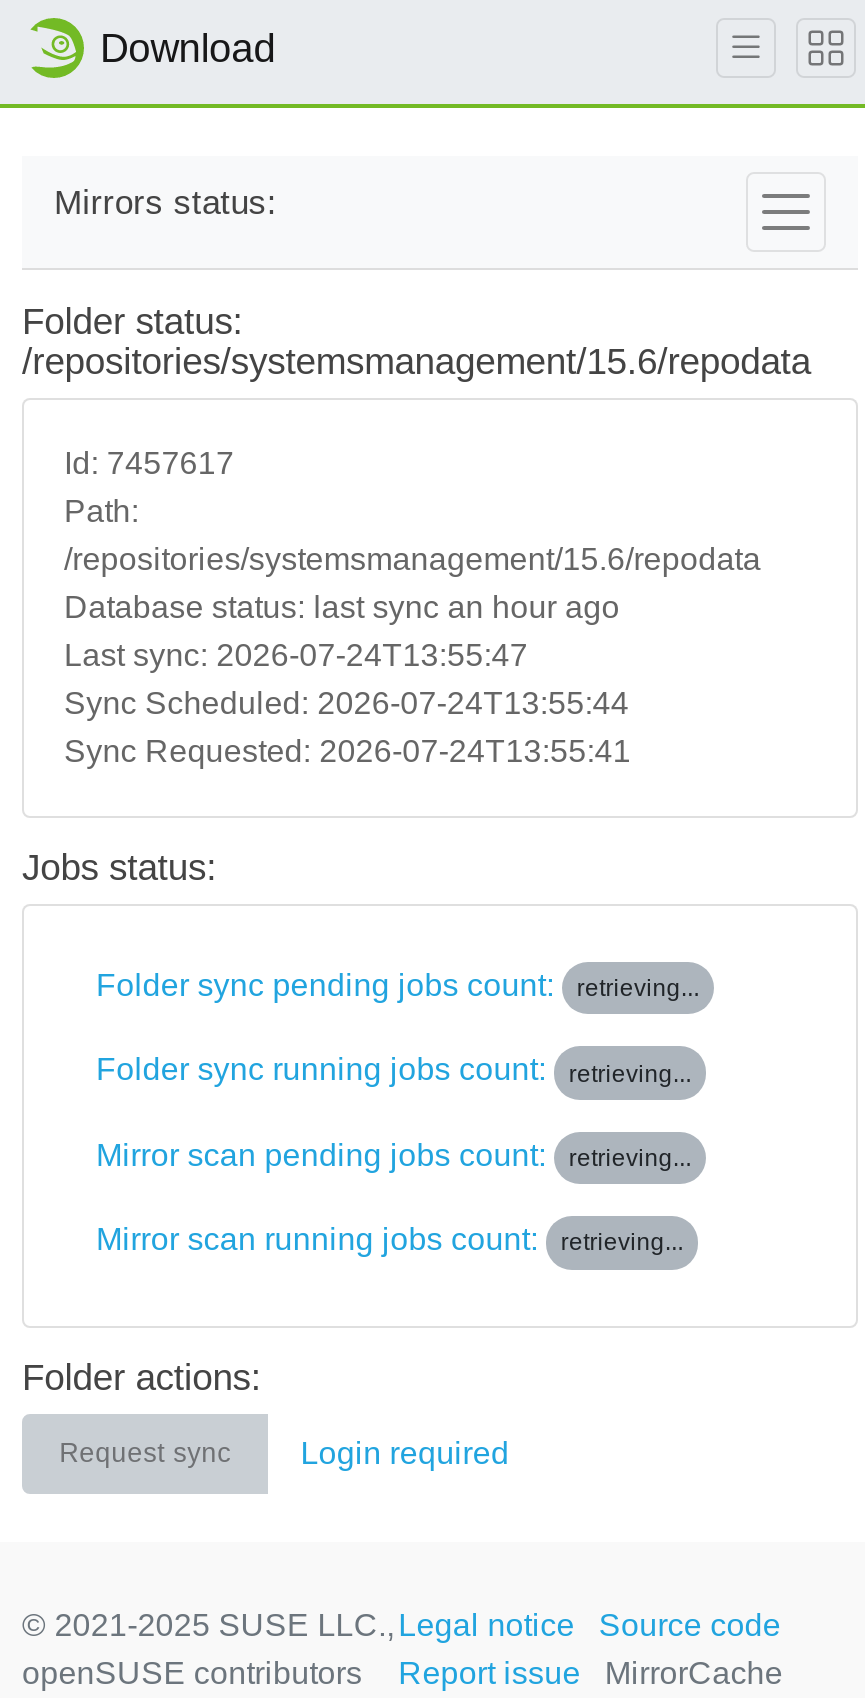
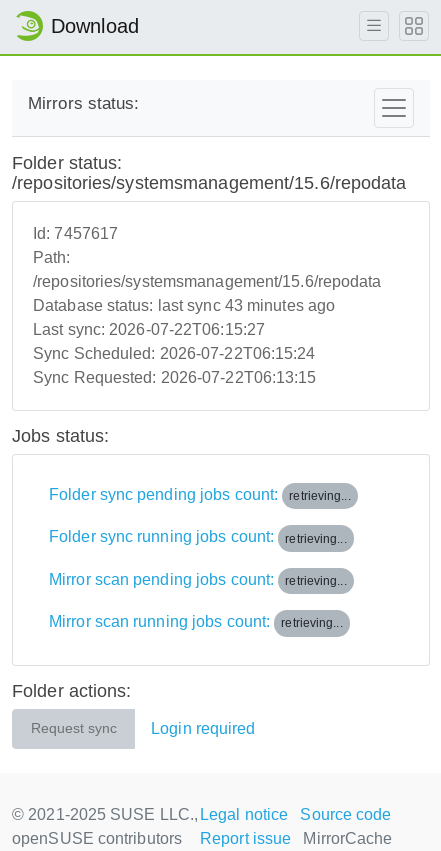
[64,590,620,624] Database status: last sync an hour ago -> [33,297,335,314] Database status: last sync 43 minutes ago
[64,638,528,672] Last sync: 2026-07-24T13:55:47 -> [33,321,265,338] Last sync: 2026-07-22T06:15:27
[64,686,629,720] Sync Scheduled: 2026-07-24T13:55:44 -> [33,345,315,362] Sync Scheduled: 2026-07-22T06:15:24
[64,734,631,768] Sync Requested: 2026-07-24T13:55:41 -> [33,369,316,386] Sync Requested: 2026-07-22T06:13:15

